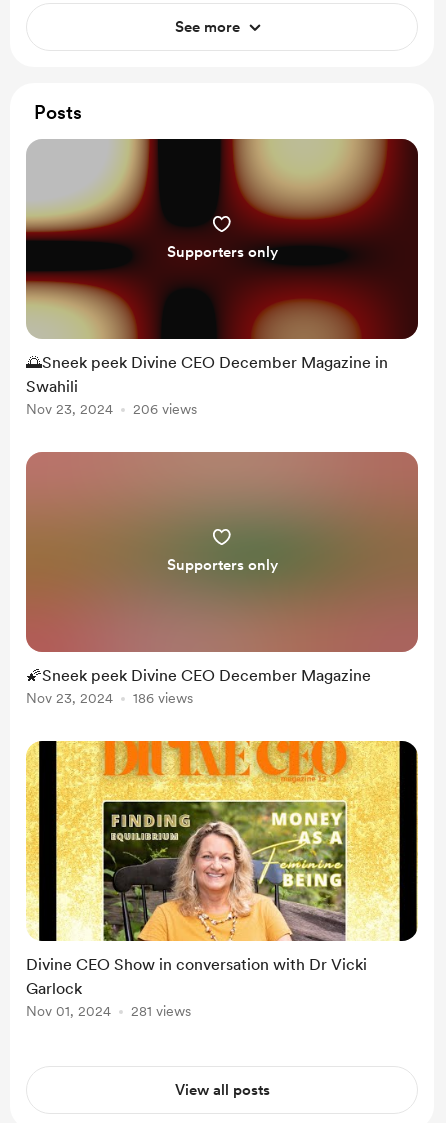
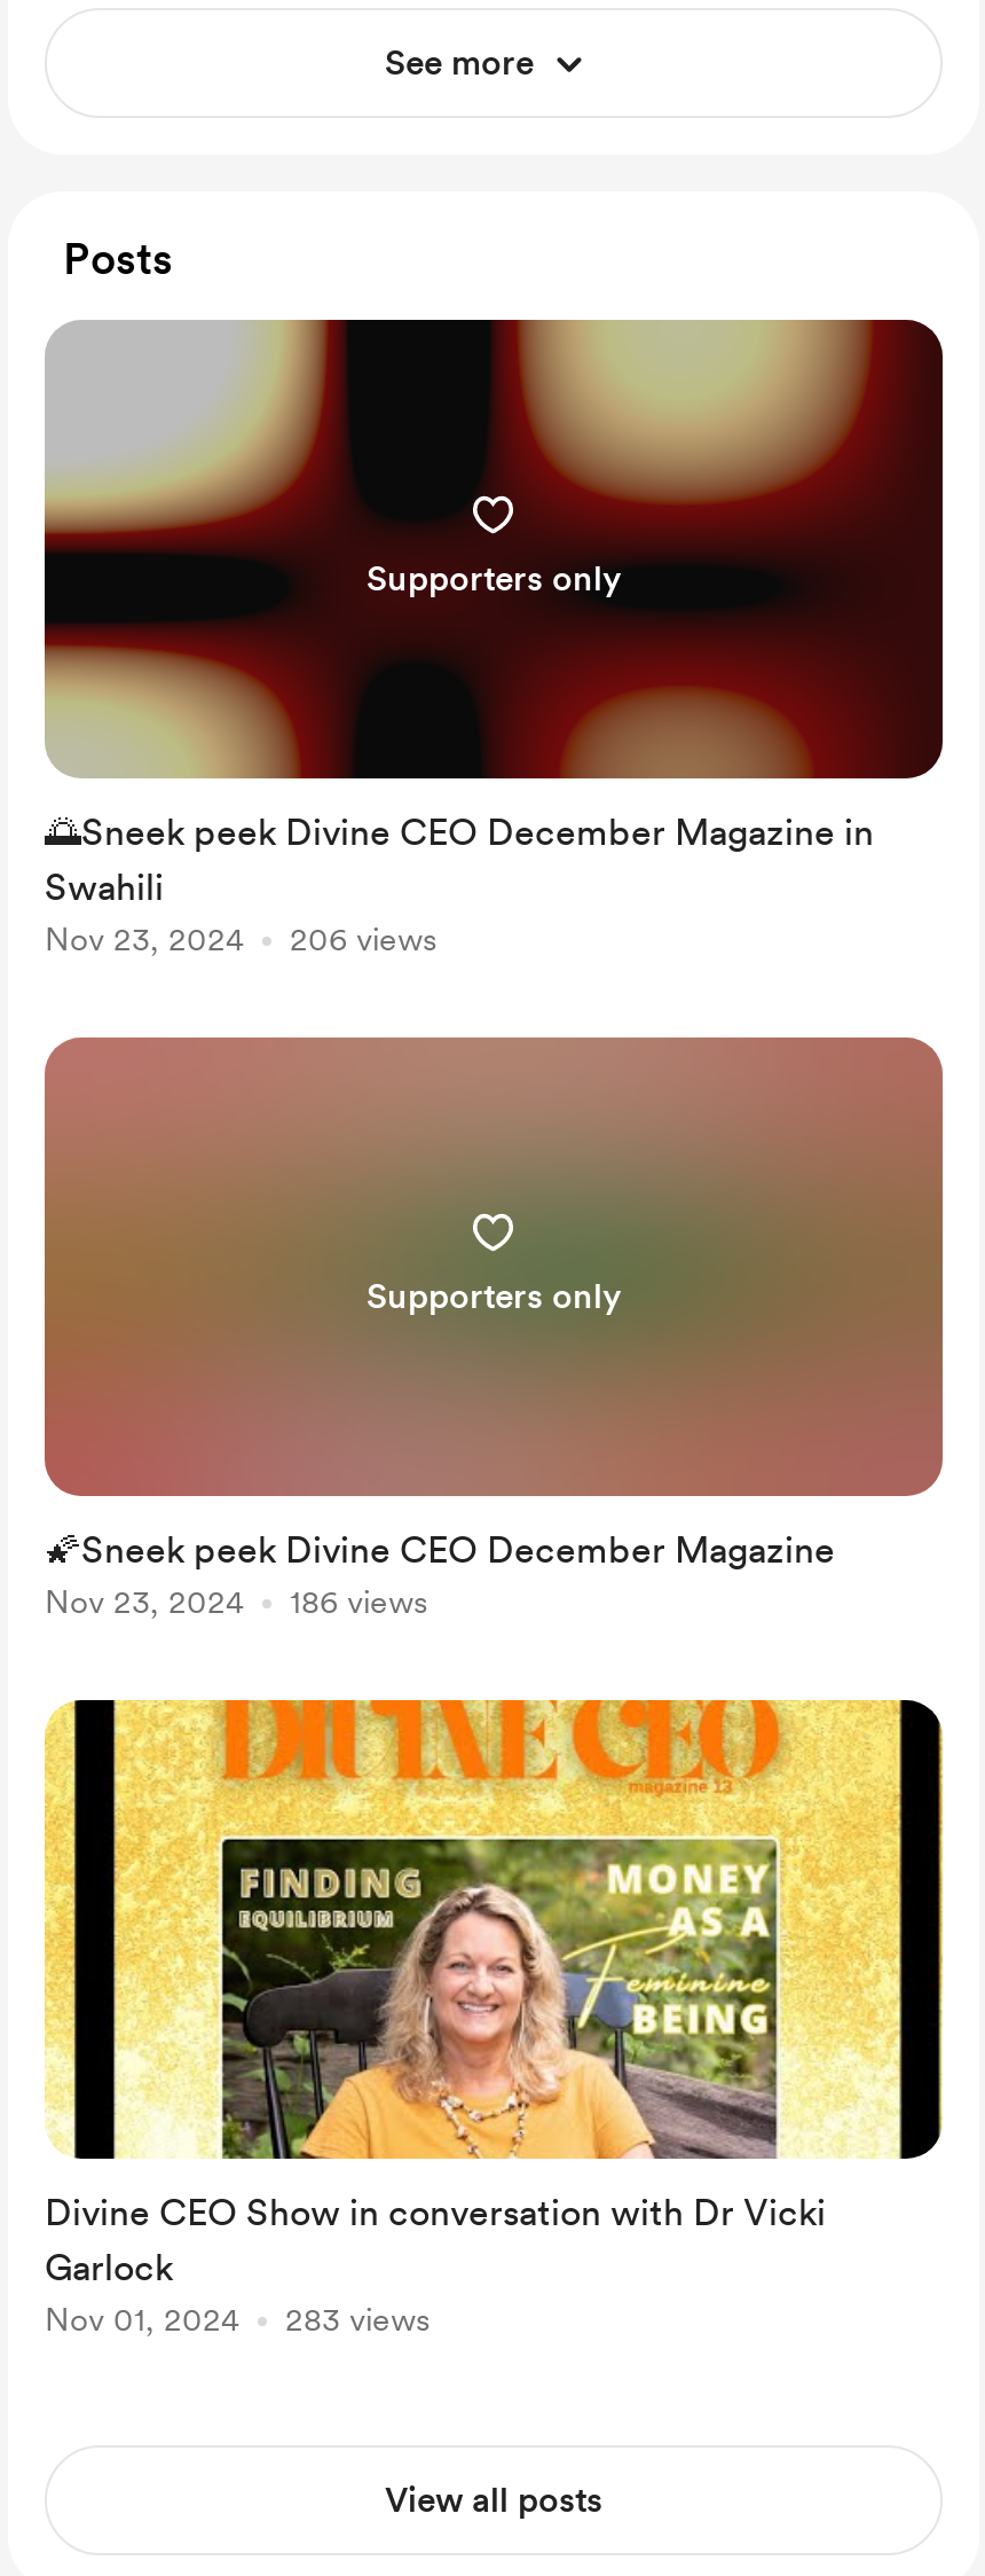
[26,1003,191,1019] Nov 01, 2024 281 views -> [45,2301,430,2338] Nov 01, 2024 283 views

